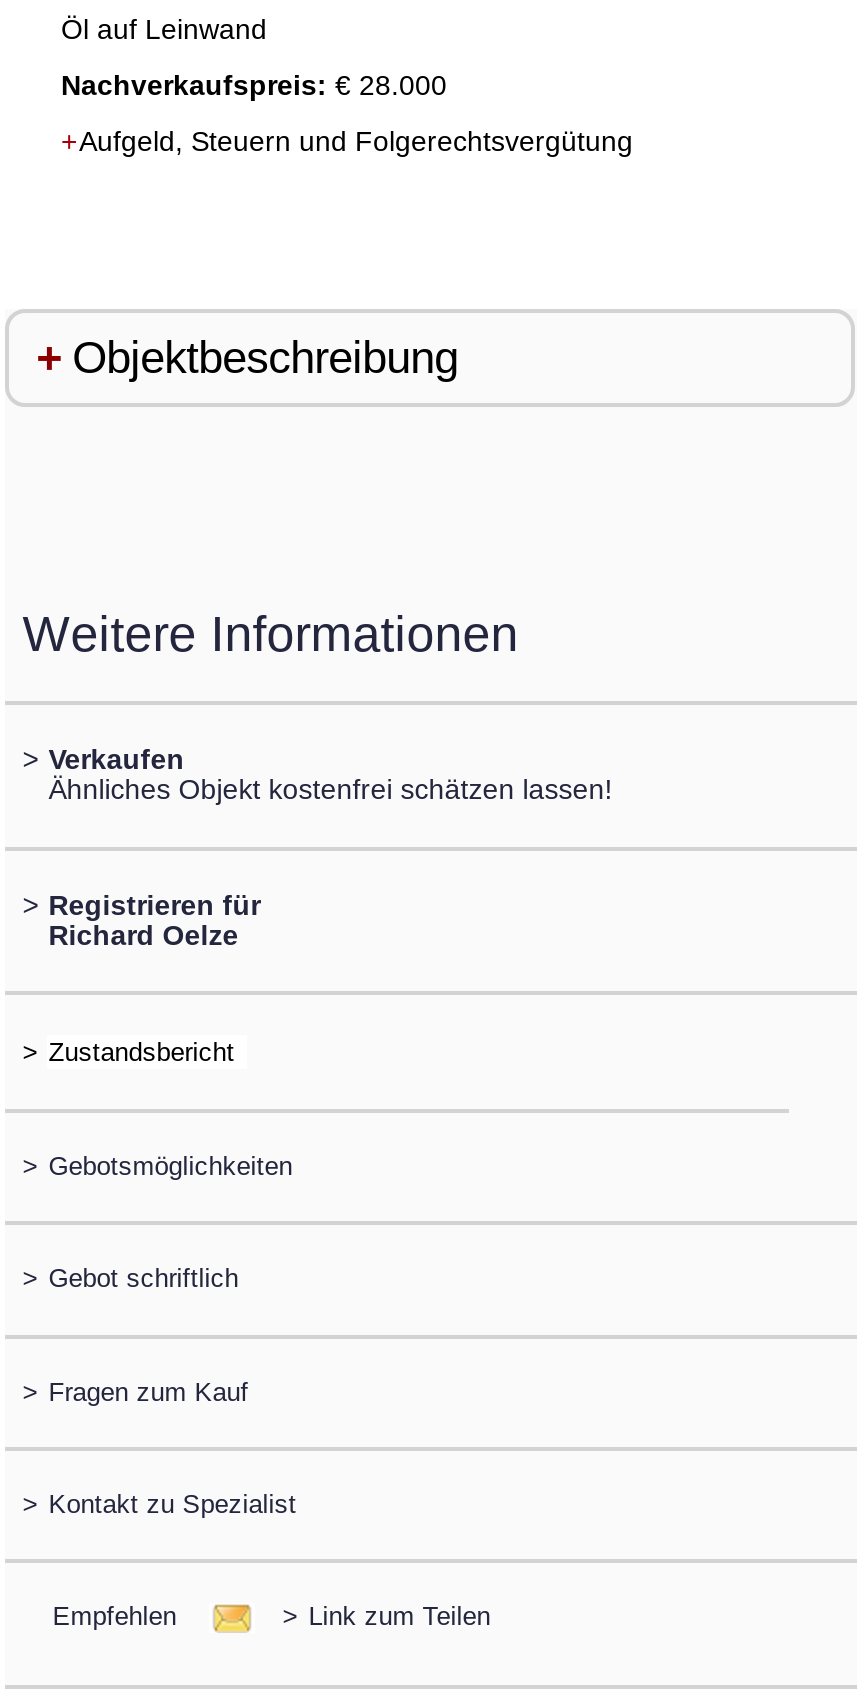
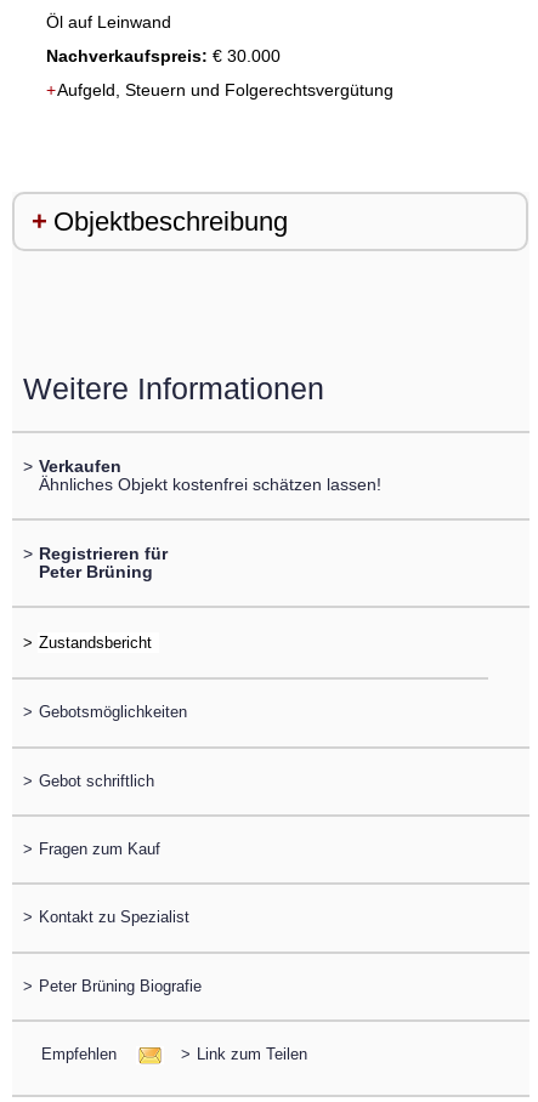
[61,68,447,100] Nachverkaufspreis: € 28.000 -> [46,46,281,65] Nachverkaufspreis: € 30.000
[48,918,238,950] Richard Oelze -> [38,562,153,581] Peter Brüning
none -> [23,976,201,995] > Peter Brüning Biografie

